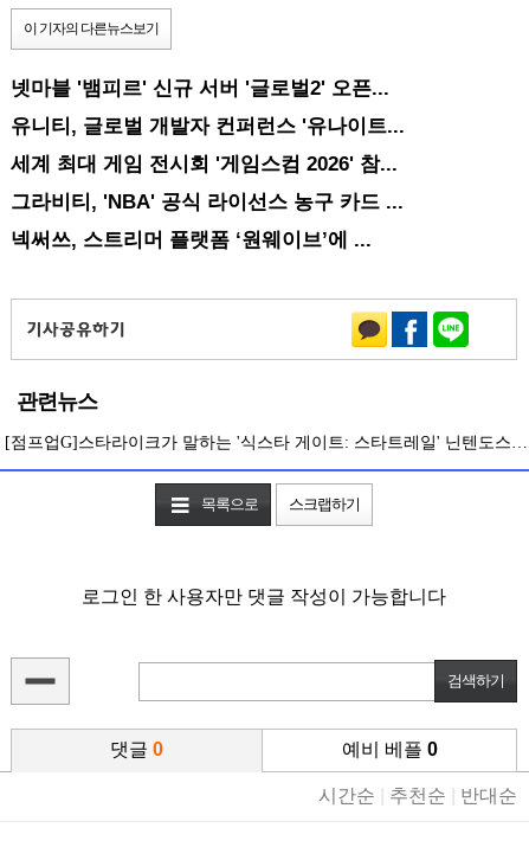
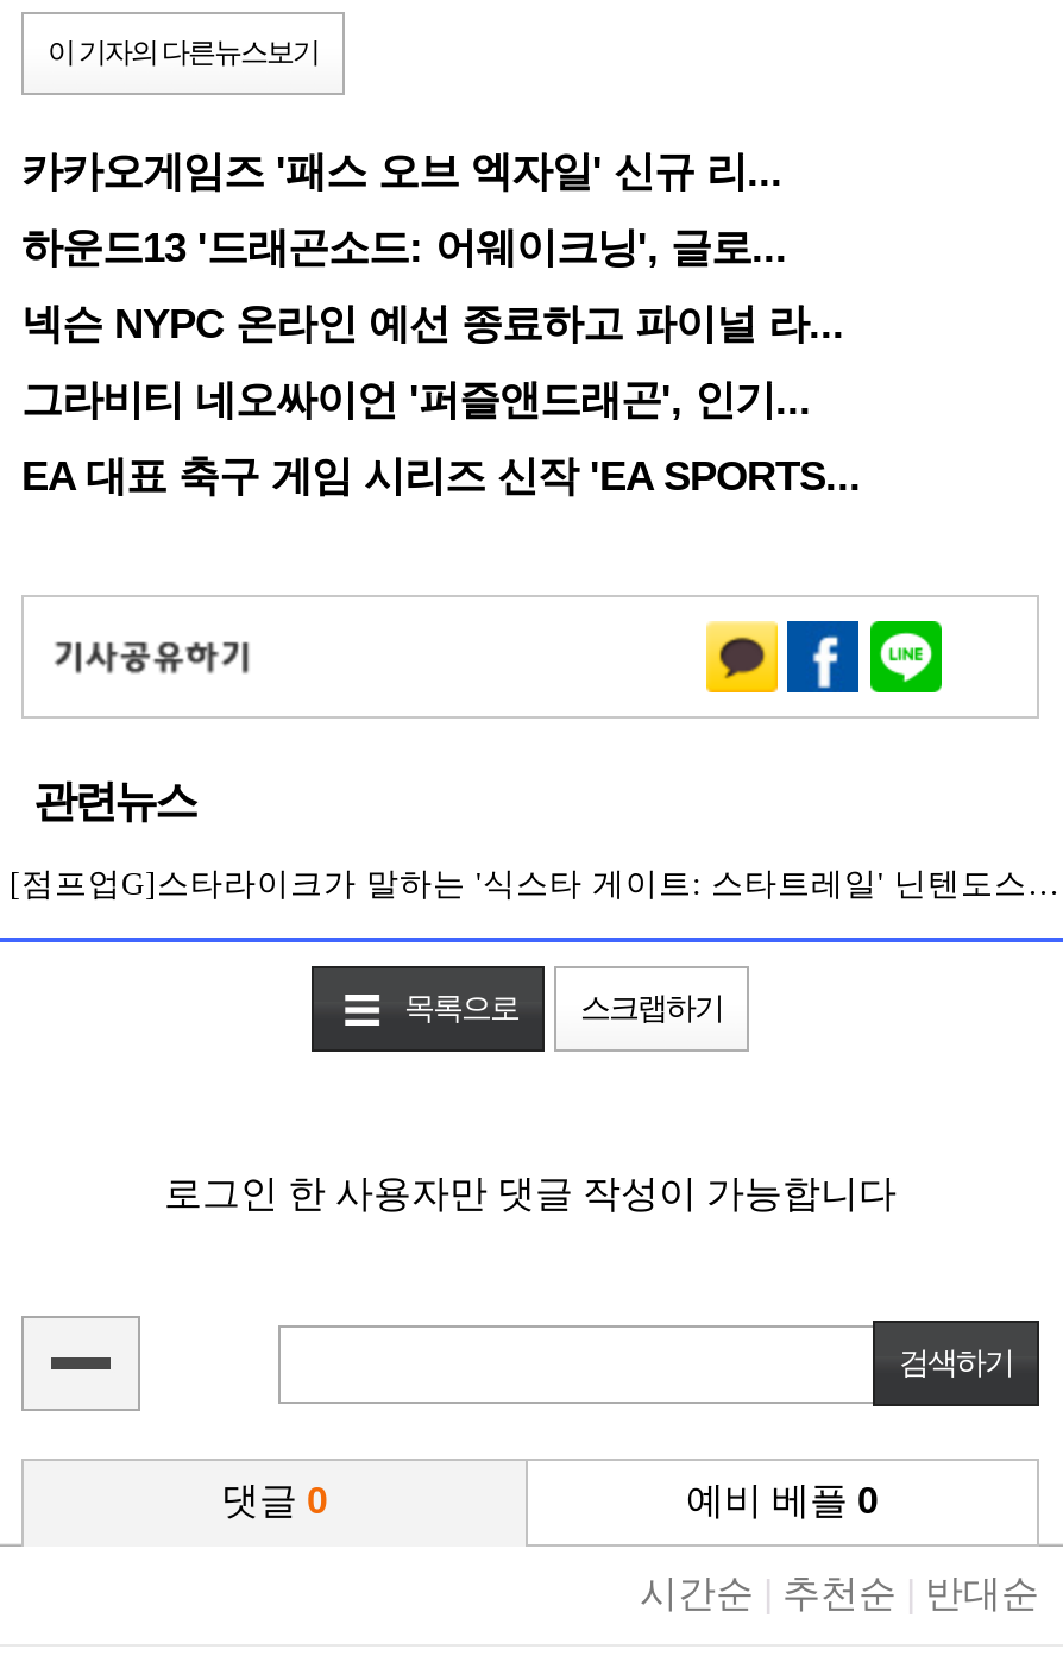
[11,75,389,99] 넷마블 '뱀피르' 신규 서버 '글로벌2' 오픈... -> [21,147,782,194] 카카오게임즈 '패스 오브 엑자일' 신규 리...
[11,113,405,137] 유니티, 글로벌 개발자 컨퍼런스 '유나이트... -> [21,223,787,271] 하운드13 '드래곤소드: 어웨이크닝', 글로...
[11,151,398,175] 세계 최대 게임 전시회 '게임스컴 2026' 참... -> [21,299,844,347] 넥슨 NYPC 온라인 예선 종료하고 파이널 라...
[11,189,404,213] 그라비티, 'NBA' 공식 라이선스 농구 카드 ... -> [21,375,811,423] 그라비티 네오싸이언 '퍼즐앤드래곤', 인기...
[11,227,372,251] 넥써쓰, 스트리머 플랫폼 ‘원웨이브’에 ... -> [21,451,861,499] EA 대표 축구 게임 시리즈 신작 'EA SPORTS...

